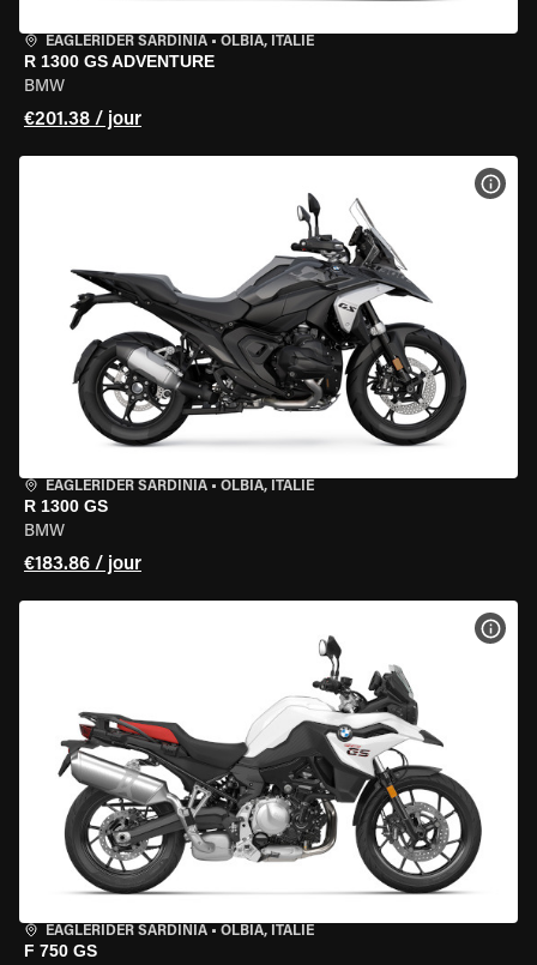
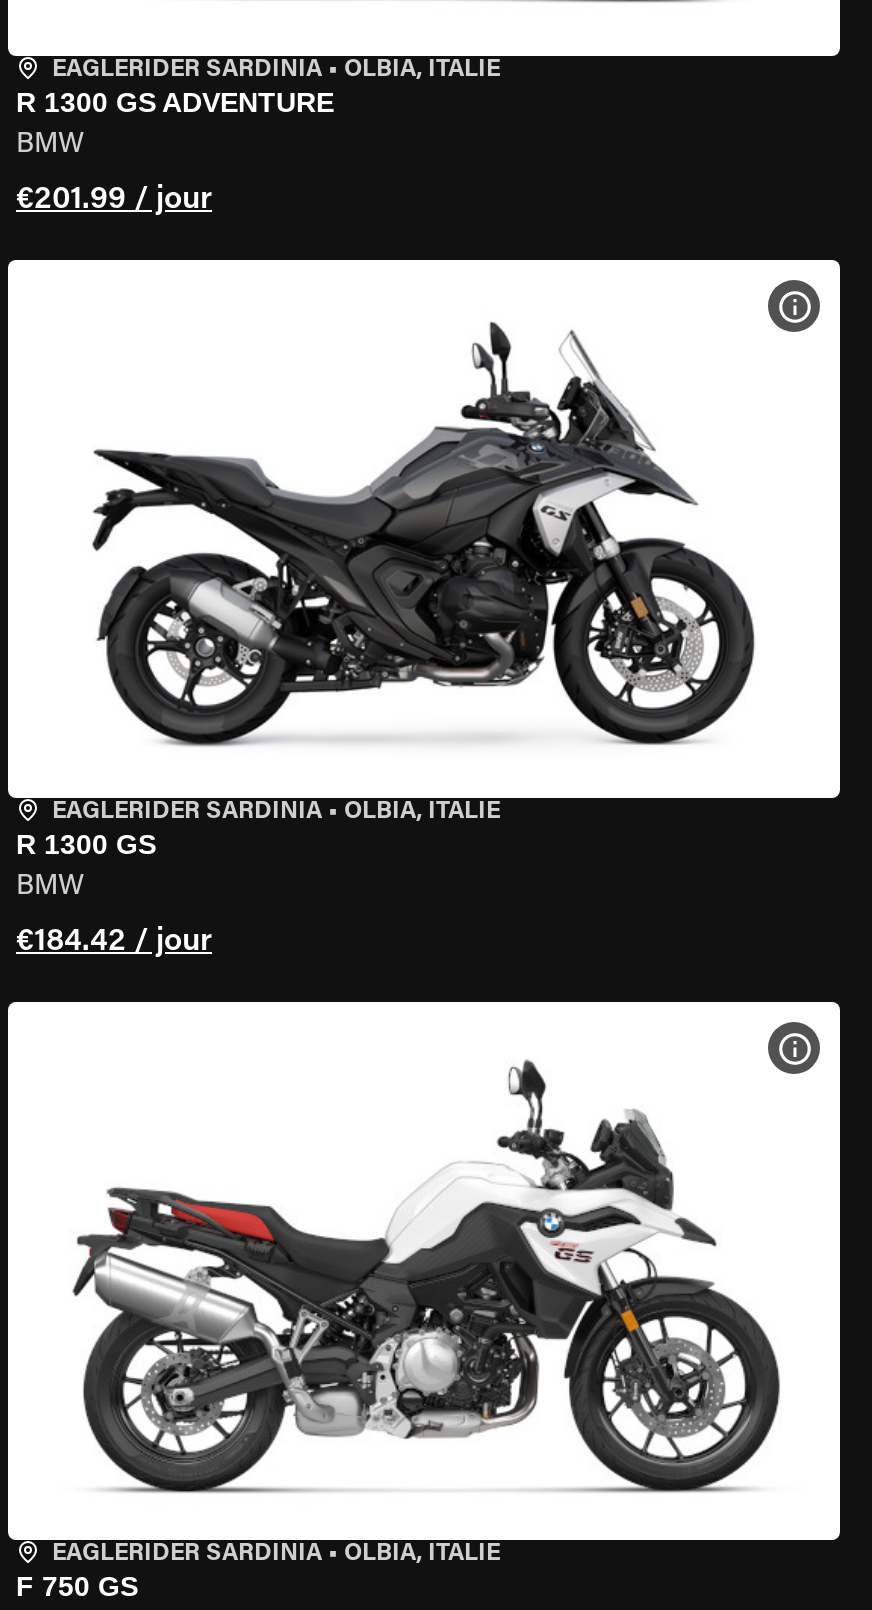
[24,110,141,129] €201.38 / jour -> [16,184,212,216] €201.99 / jour
[24,555,141,574] €183.86 / jour -> [16,926,212,958] €184.42 / jour

